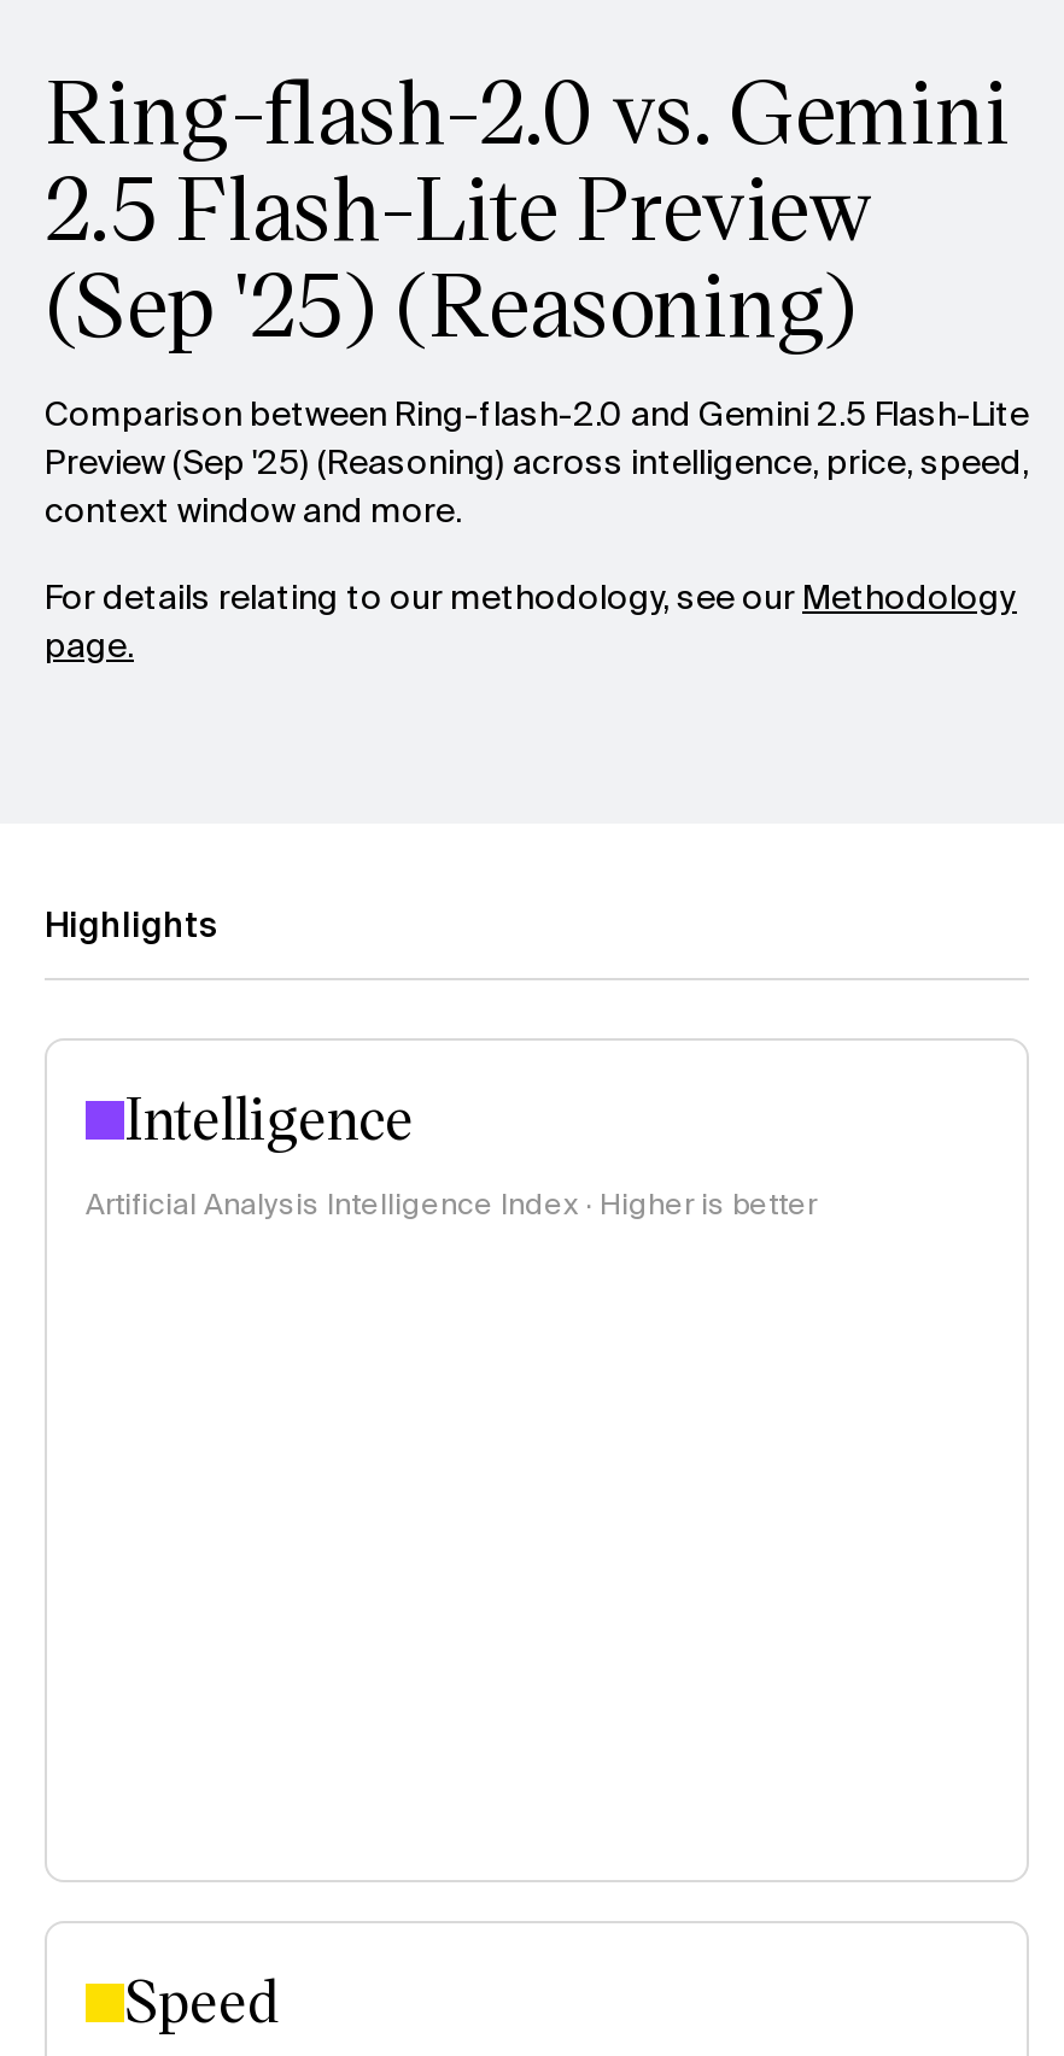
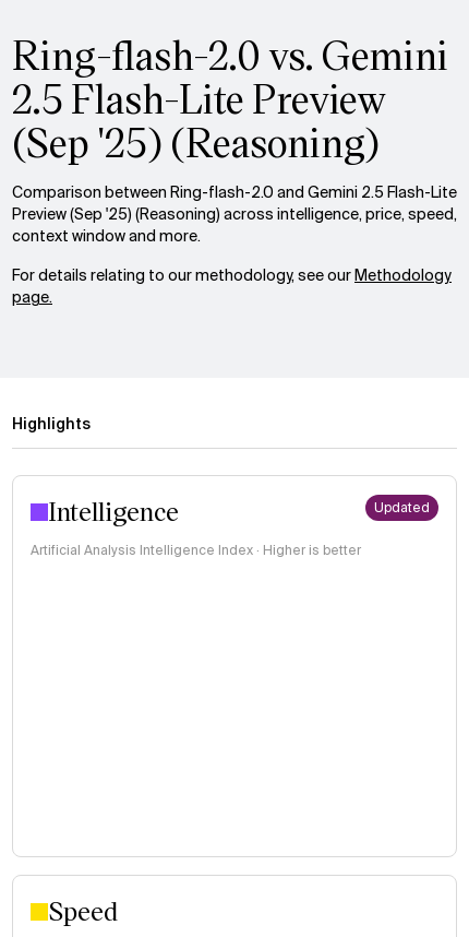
none -> [374,499,430,517] Updated

